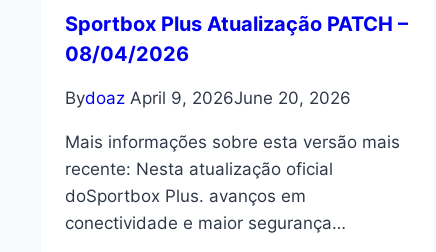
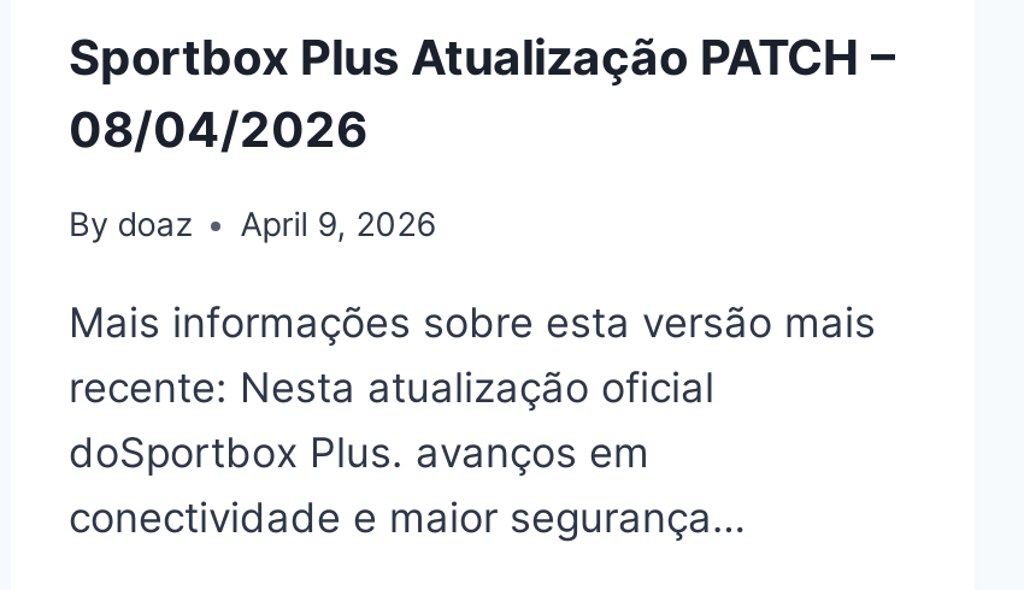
[65,88,351,108] Bydoaz April 9, 2026June 20, 2026 -> [69,205,435,243] By doaz | April 9, 2026

